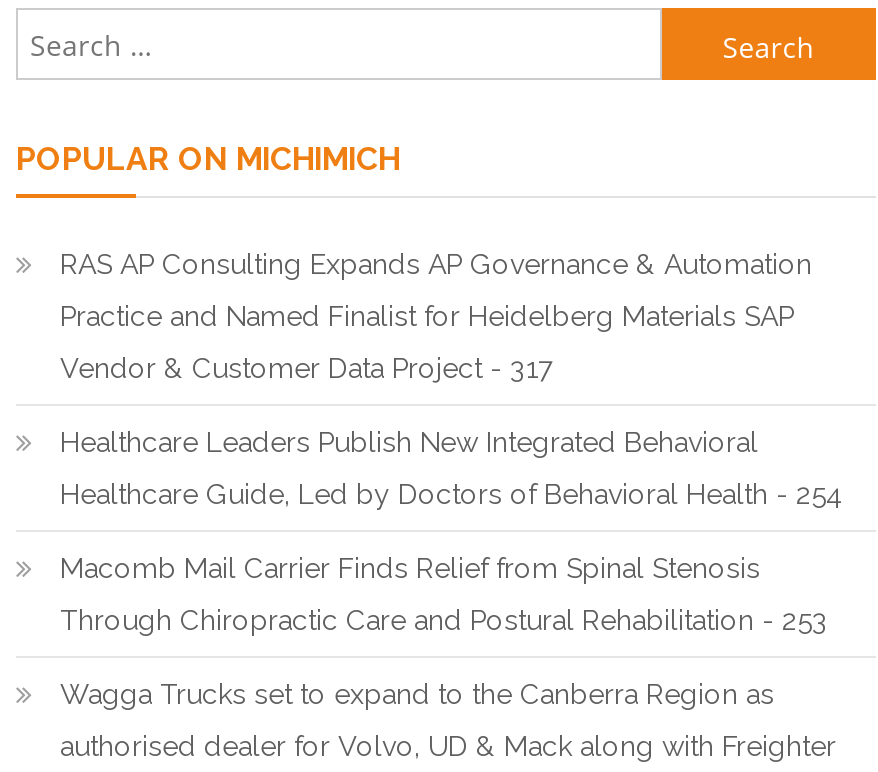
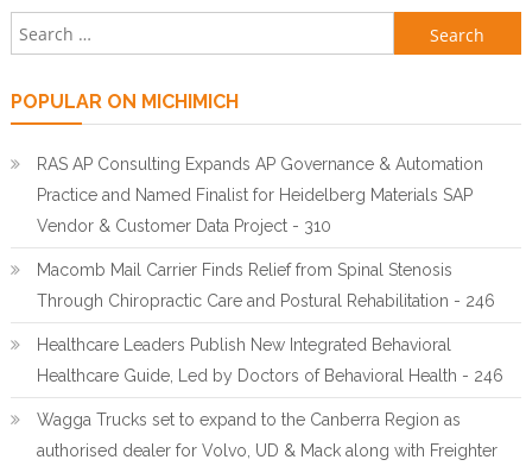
[60,352,842,510] Vendor & Customer Data Project - 317 | Healthcare Guide, Led by Doctors of Behavioral Health - 254 -> [37,216,331,235] Vendor & Customer Data Project - 310
moved [60,426,758,458] -> [37,335,451,354]: Healthcare Leaders Publish New Integrated Behavioral
moved [60,552,760,584] -> [37,260,452,279]: Macomb Mail Carrier Finds Relief from Spinal Stenosis
[60,604,828,636] Through Chiropractic Care and Postural Rehabilitation - 253 -> [37,291,503,385] Through Chiropractic Care and Postural Rehabilitation - 246 | Healthcare Guide, Led by Doctors of Behavioral Health - 246

